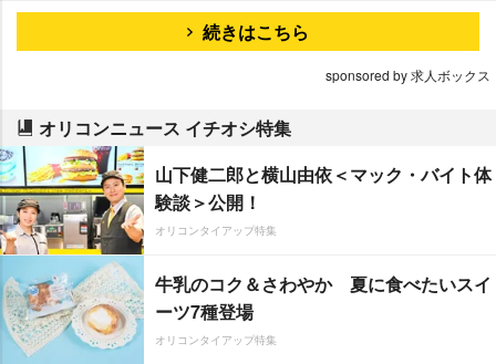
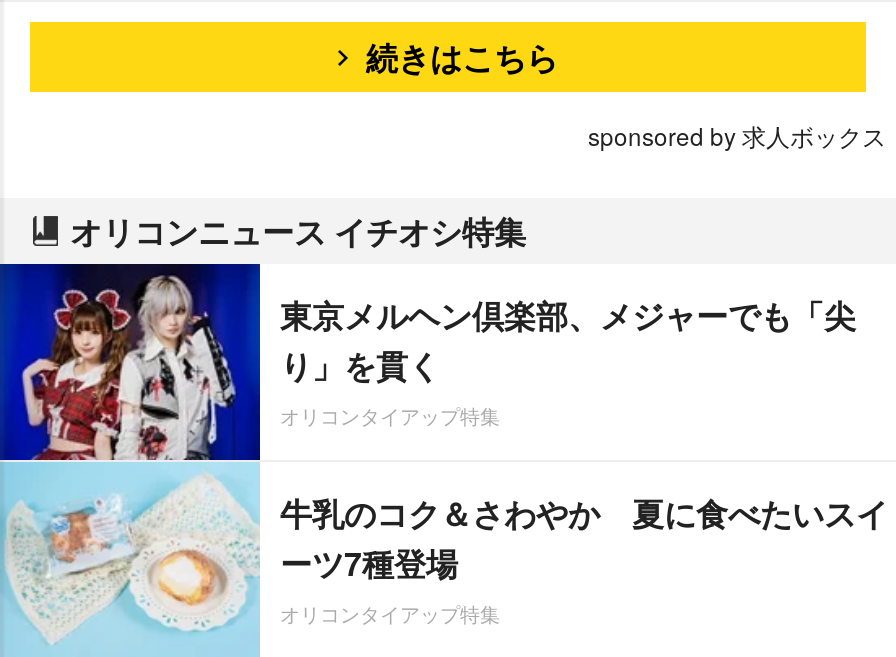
[3,145,492,256] [image] | 山下健二郎と横山由依＜マック・バイト体 | 験談＞公開！ -> [6,262,856,462] [image] | 東京メルヘン倶楽部、メジャーでも「尖 | り」を貫く

